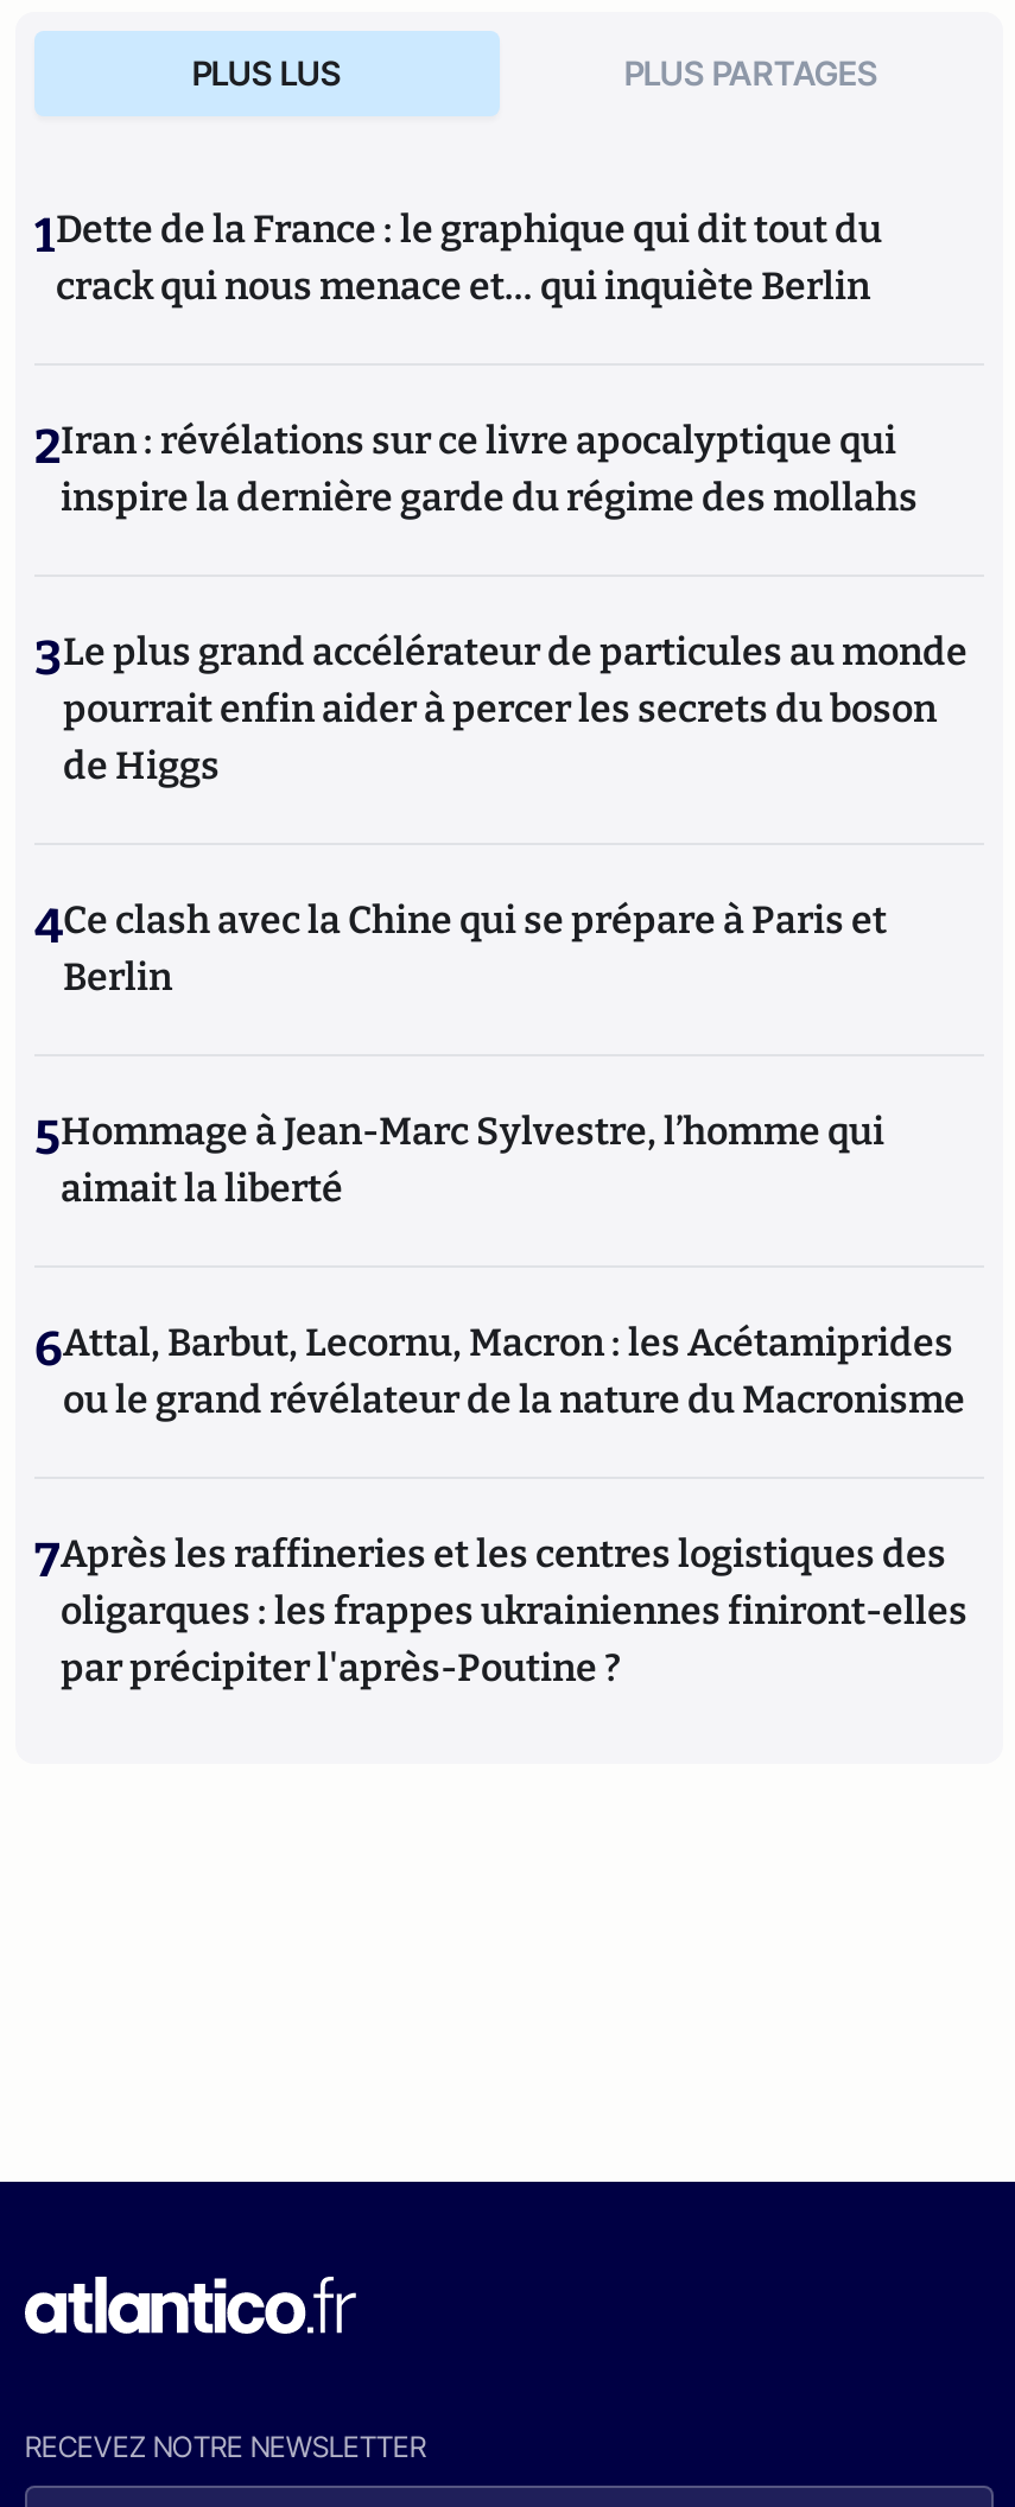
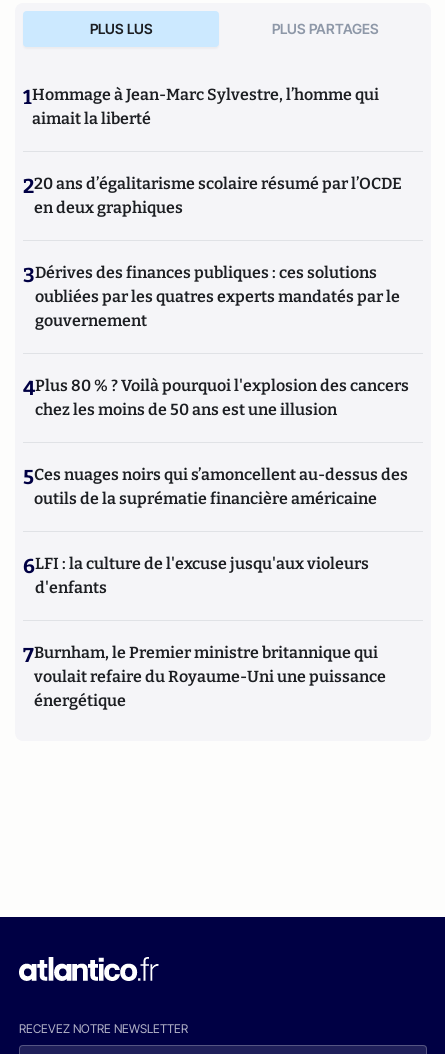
[34,207,968,1166] 1Dette de la France : le graphique qui dit tout du | crack qui nous menace et… qui inquiète Berlin | 2Iran : révélations sur ce livre apocalyptique qui | inspire la dernière garde du régime des mollahs | 3Le plus grand accélérateur de particules au monde | pourrait enfin aider à percer les secrets du boson | de Higgs | 4Ce clash avec la Chine qui se prépare à Paris et | Berlin | 5Hommage à Jean-Marc Sylvestre, l’homme qui -> [23,85,379,109] 1Hommage à Jean-Marc Sylvestre, l’homme qui
moved [61,1166,343,1211] -> [32,109,151,128]: aimait la liberté
[34,1320,968,1691] 6Attal, Barbut, Lecornu, Macron : les Acétamiprides | ou le grand révélateur de la nature du Macronisme | 7Après les raffineries et les centres logistiques des | oligarques : les frappes ukrainiennes finiront-elles | par précipiter l'après-Poutine ? -> [23,174,409,710] 220 ans d’égalitarisme scolaire résumé par l’OCDE | en deux graphiques | 3Dérives des finances publiques : ces solutions | oubliées par les quatres experts mandatés par le | gouvernement | 4Plus 80 % ? Voilà pourquoi l'explosion des cancers | chez les moins de 50 ans est une illusion | 5Ces nuages noirs qui s’amoncellent au-dessus des | outils de la suprématie financière américaine | 6LFI : la culture de l'excuse jusqu'aux violeurs | d'enfants | 7Burnham, le Premier ministre britannique qui | voulait refaire du Royaume-Uni une puissance | énergétique

